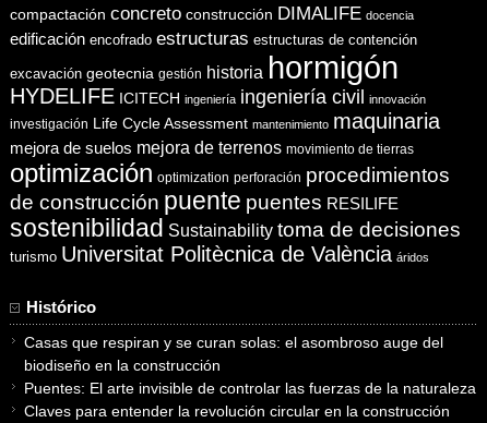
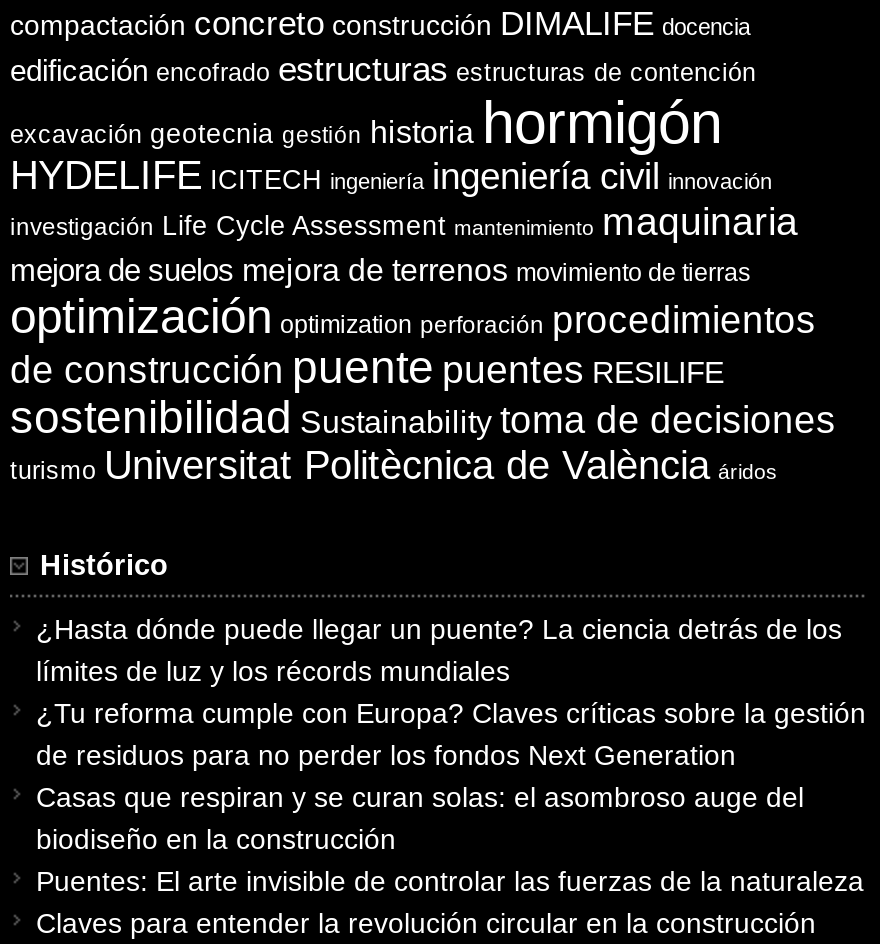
none -> [36,612,866,770] ¿Hasta dónde puede llegar un puente? La ciencia detrás de los | límites de luz y los récords mundiales | ¿Tu reforma cumple con Europa? Claves críticas sobre la gestión | de residuos para no perder los fondos Next Generation

